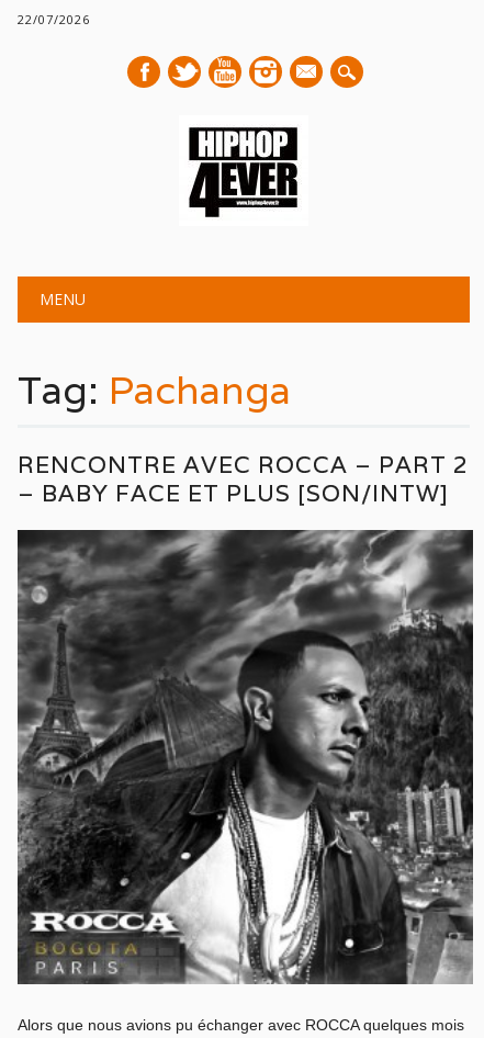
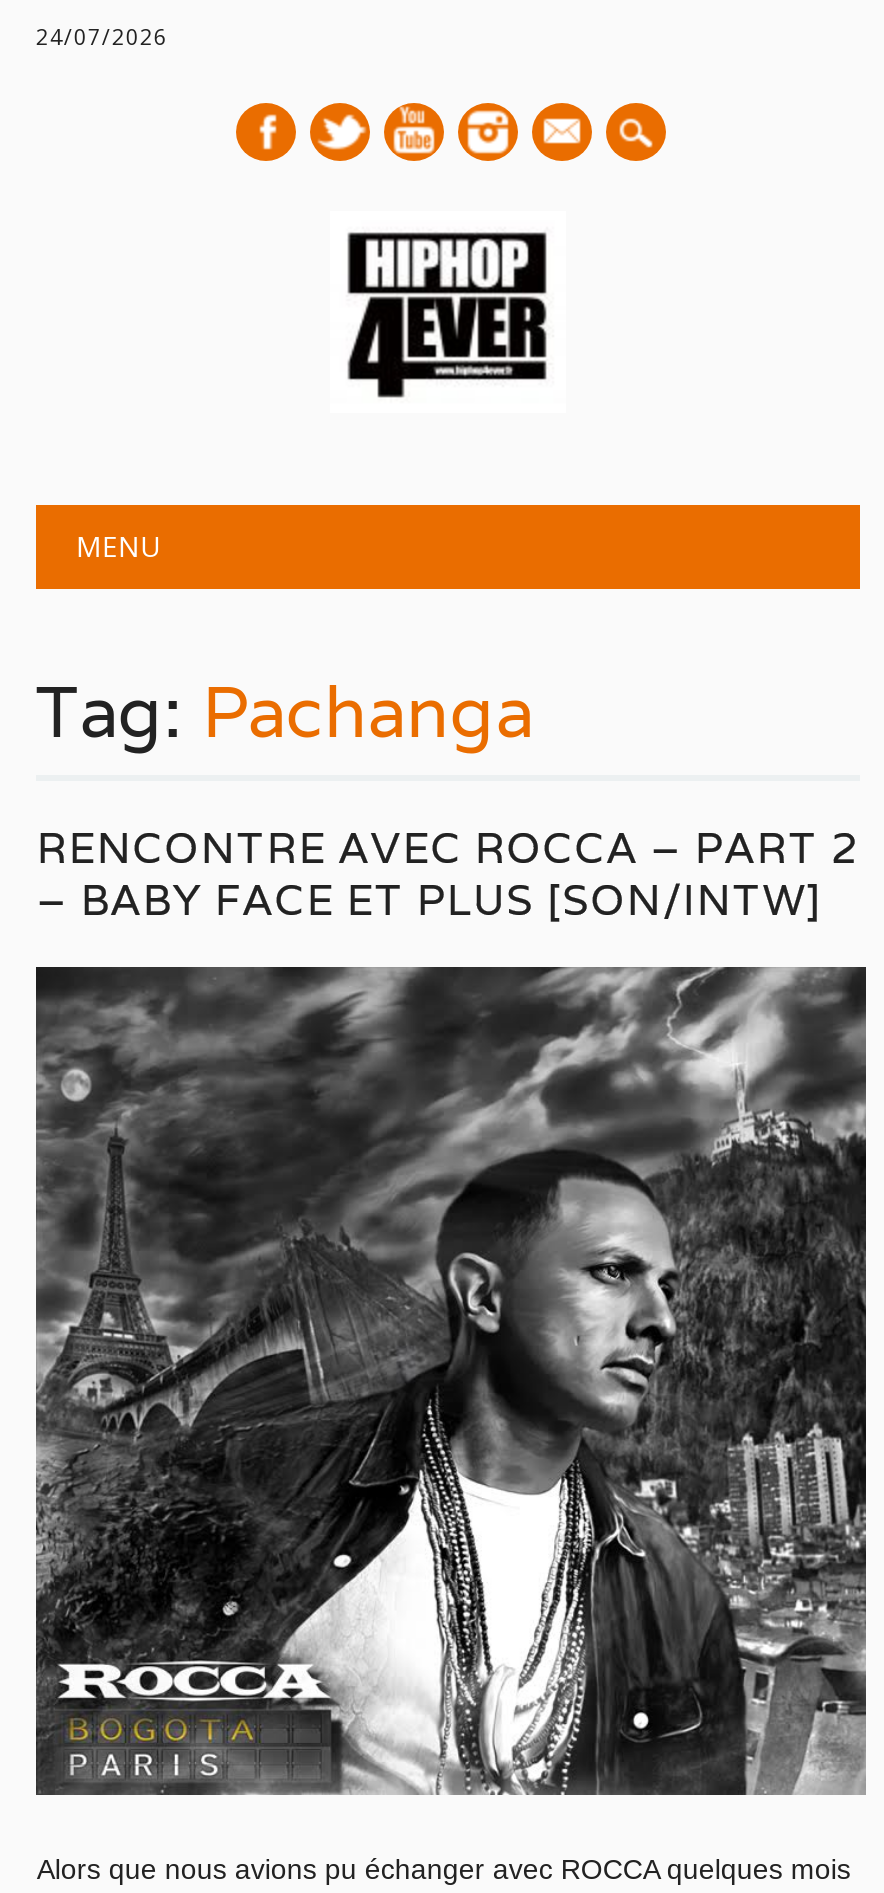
[17,11,90,27] 22/07/2026 -> [36,21,168,51] 24/07/2026

